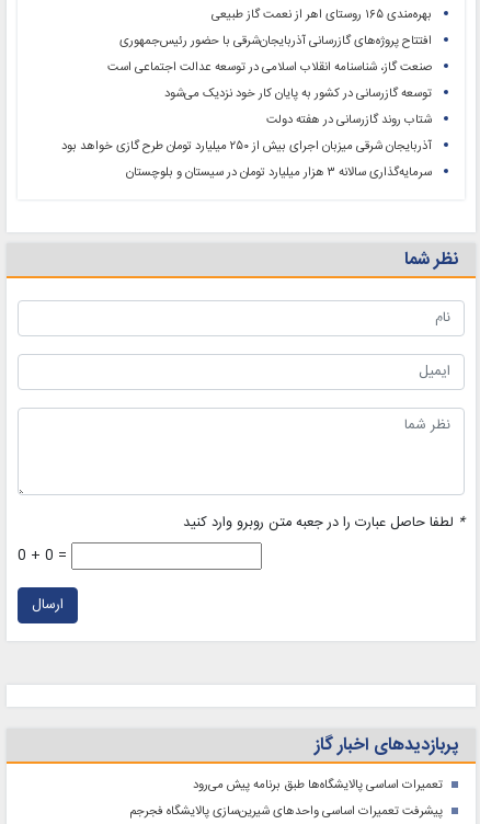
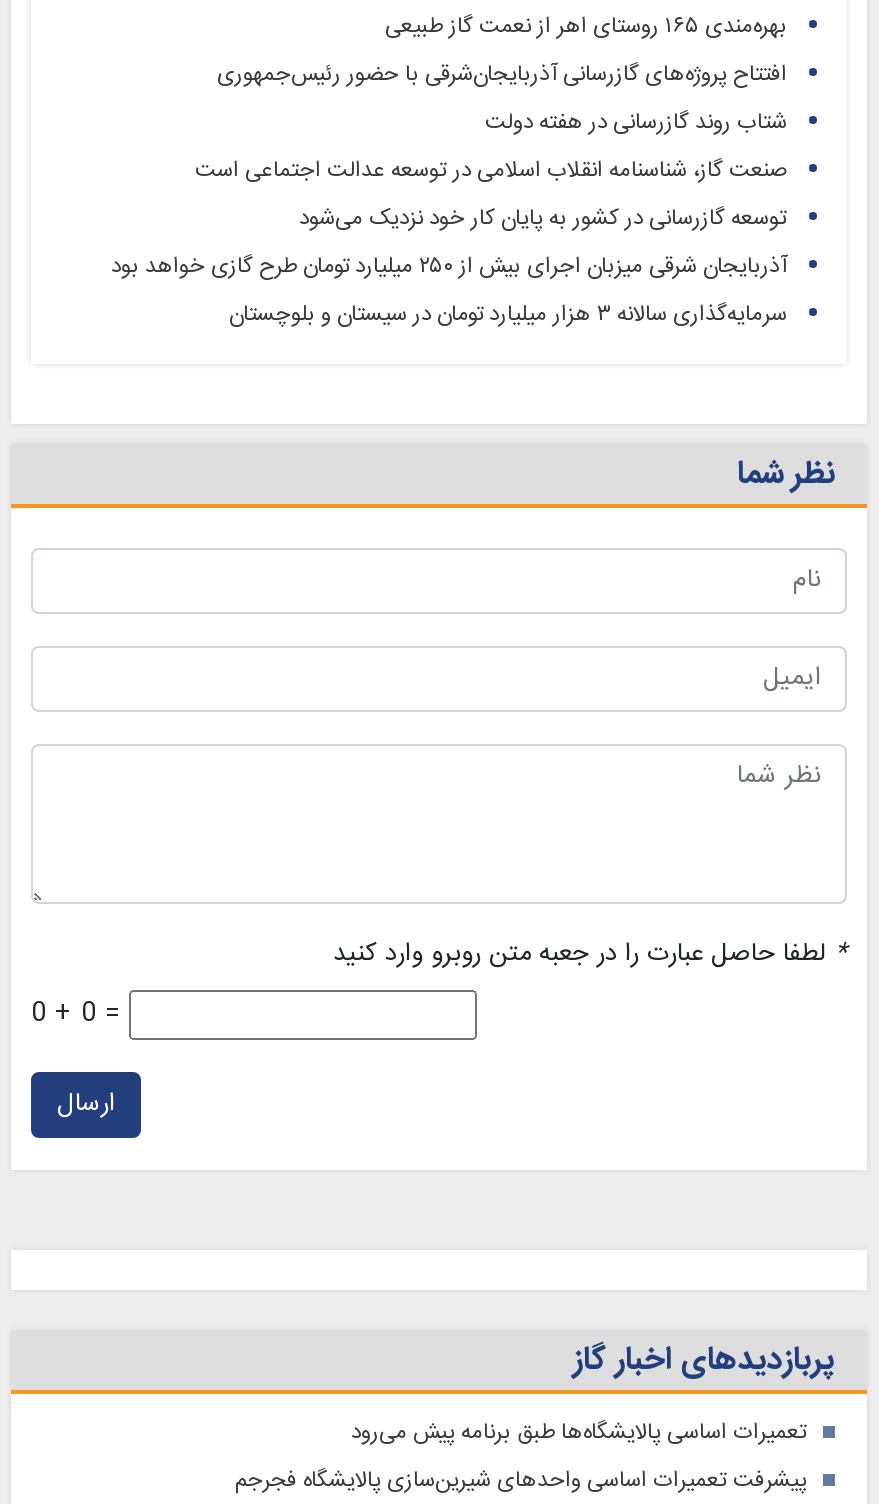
moved [107,57,432,104] -> [195,151,787,237]: صنعت گاز، شناسنامه انقلاب اسلامی در توسعه عدالت اجتماعی است | توسعه گازرسانی در کشور به پایان کار خود نزدیک می‌شود
moved [266,109,432,130] -> [485,103,787,141]: شتاب روند گازرسانی در هفته دولت

